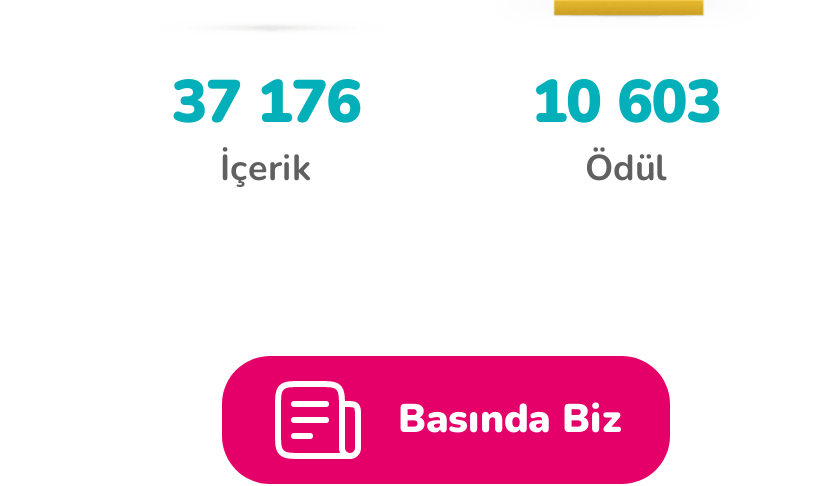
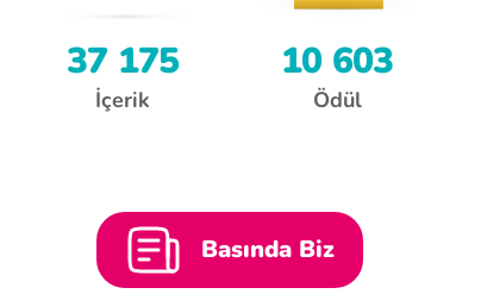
[172,62,360,144] 37 176 -> [66,37,179,85] 37 175

